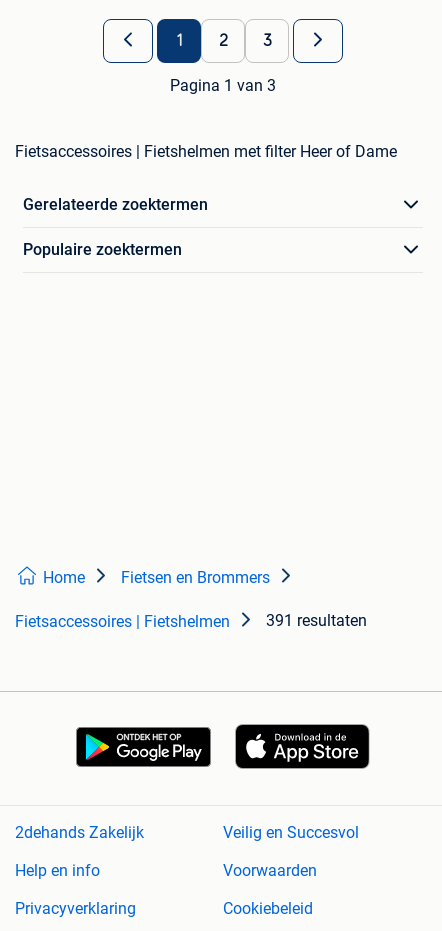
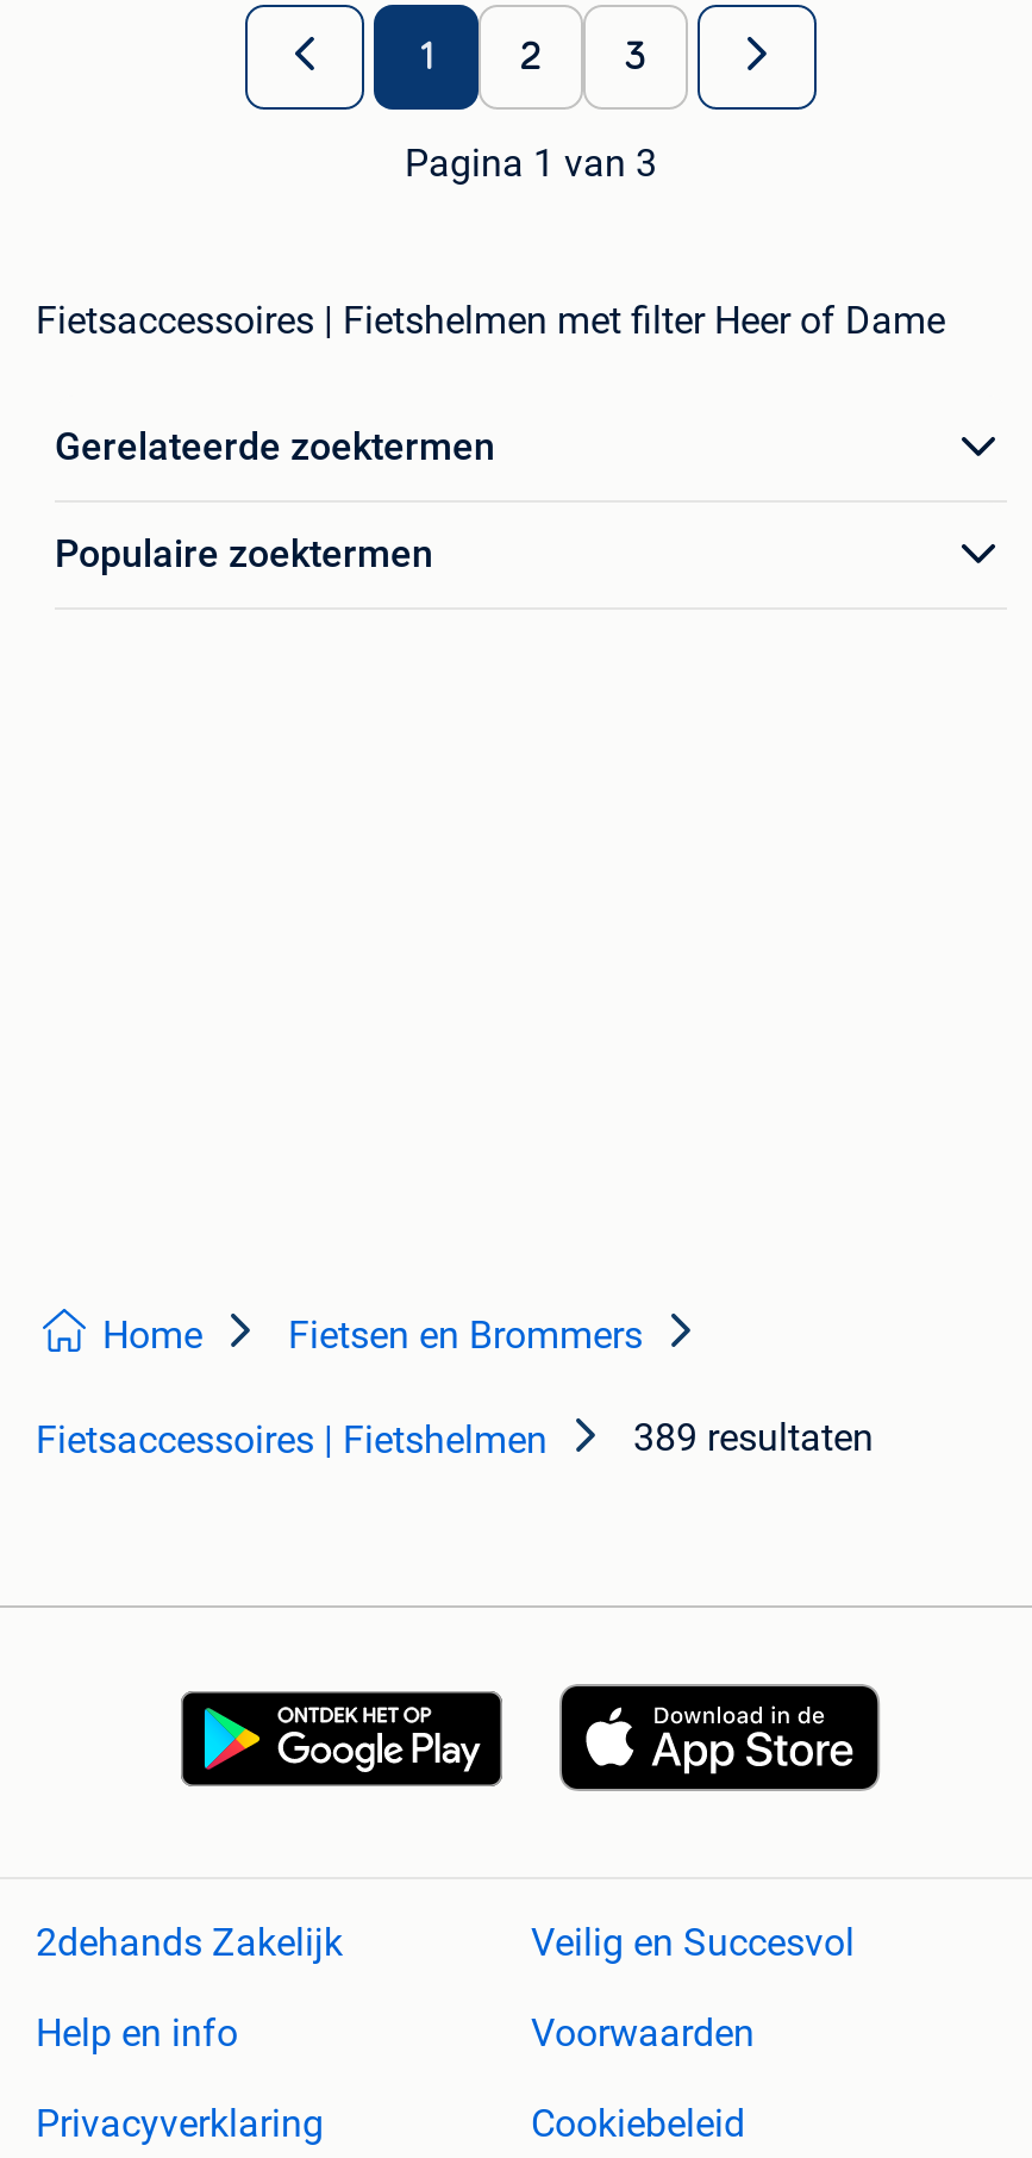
[266,611,367,630] 391 resultaten -> [633,1416,874,1461] 389 resultaten

